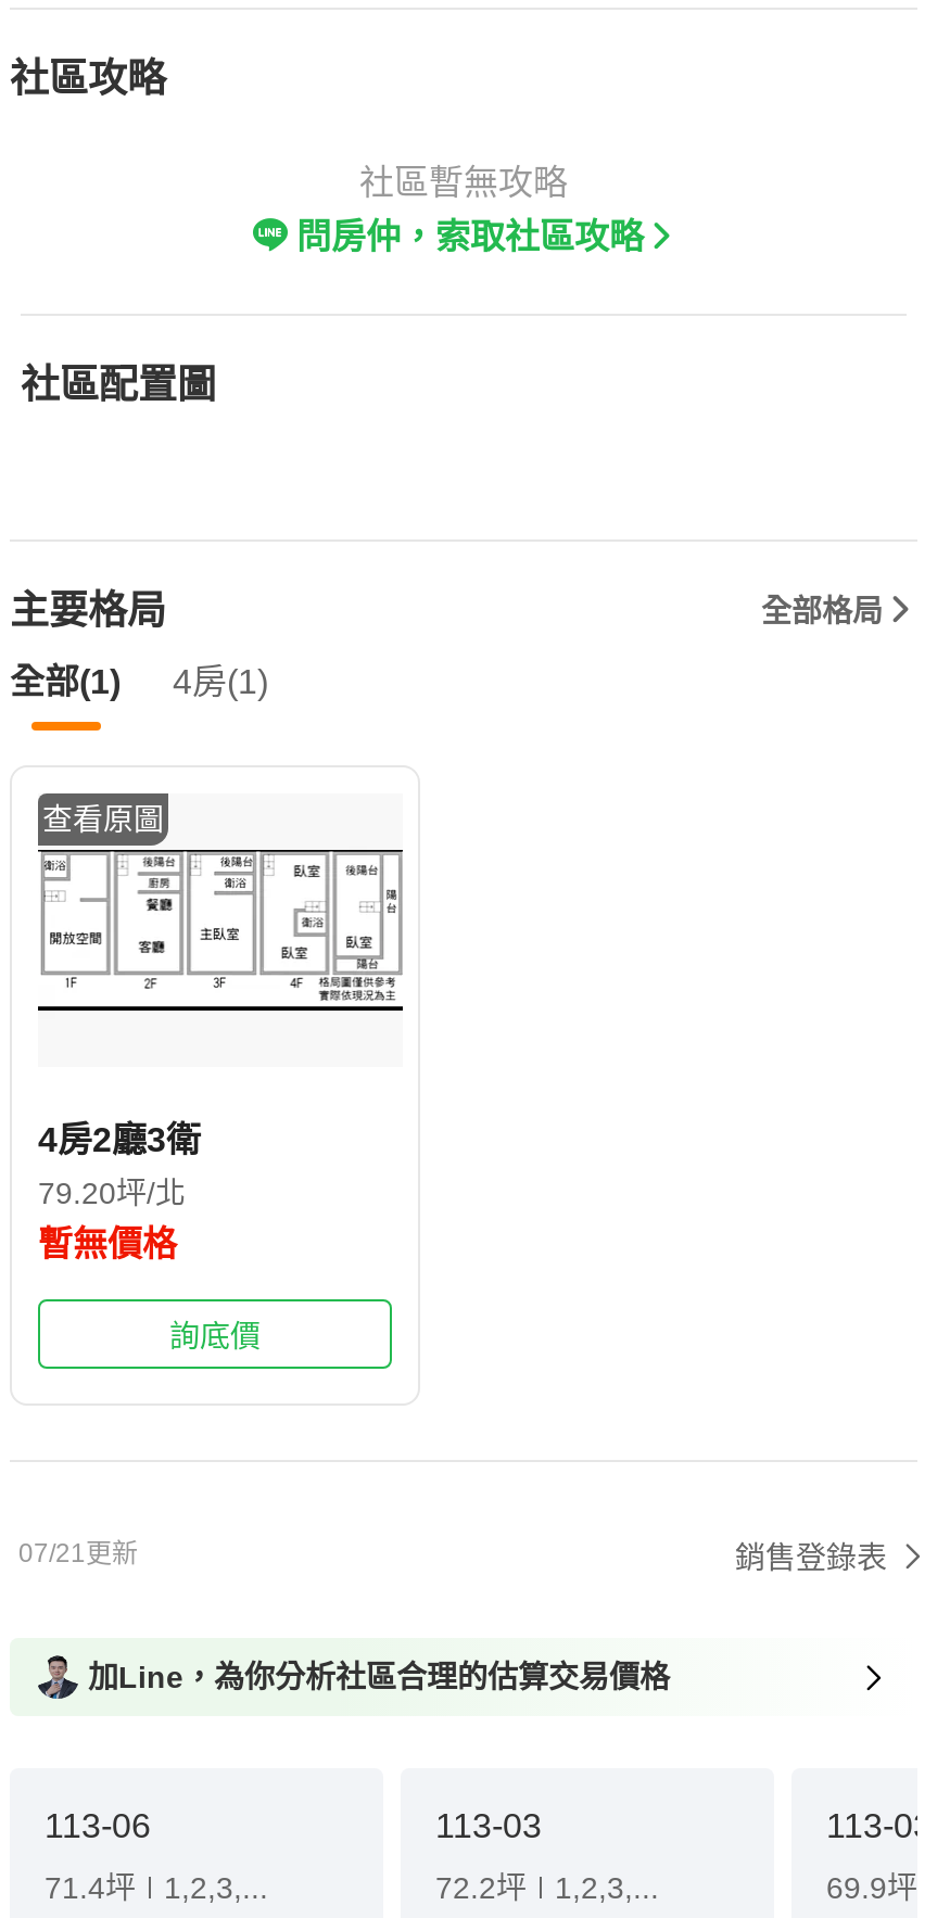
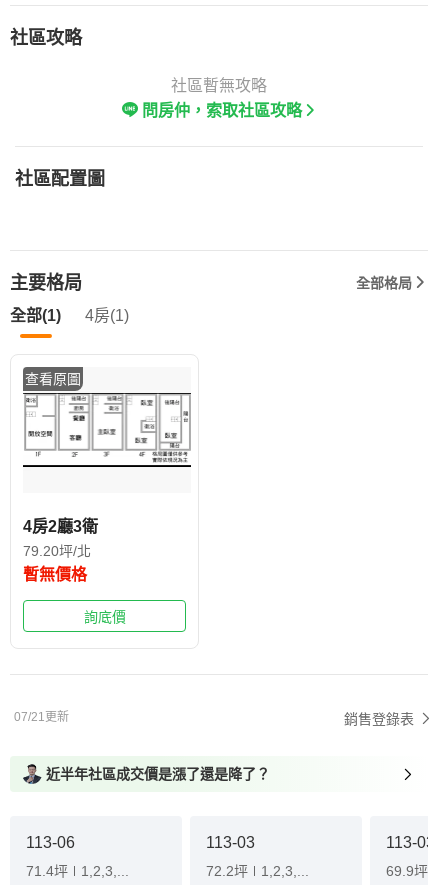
[88,1660,670,1694] 加Line，為你分析社區合理的估算交易價格 -> [46,766,270,782] 近半年社區成交價是漲了還是降了？

